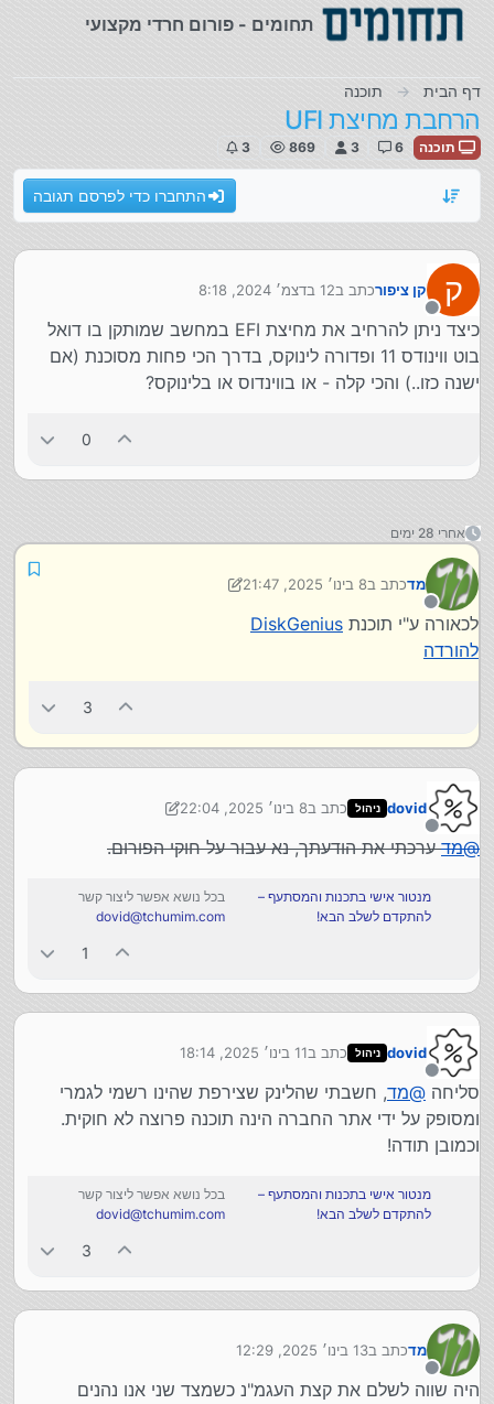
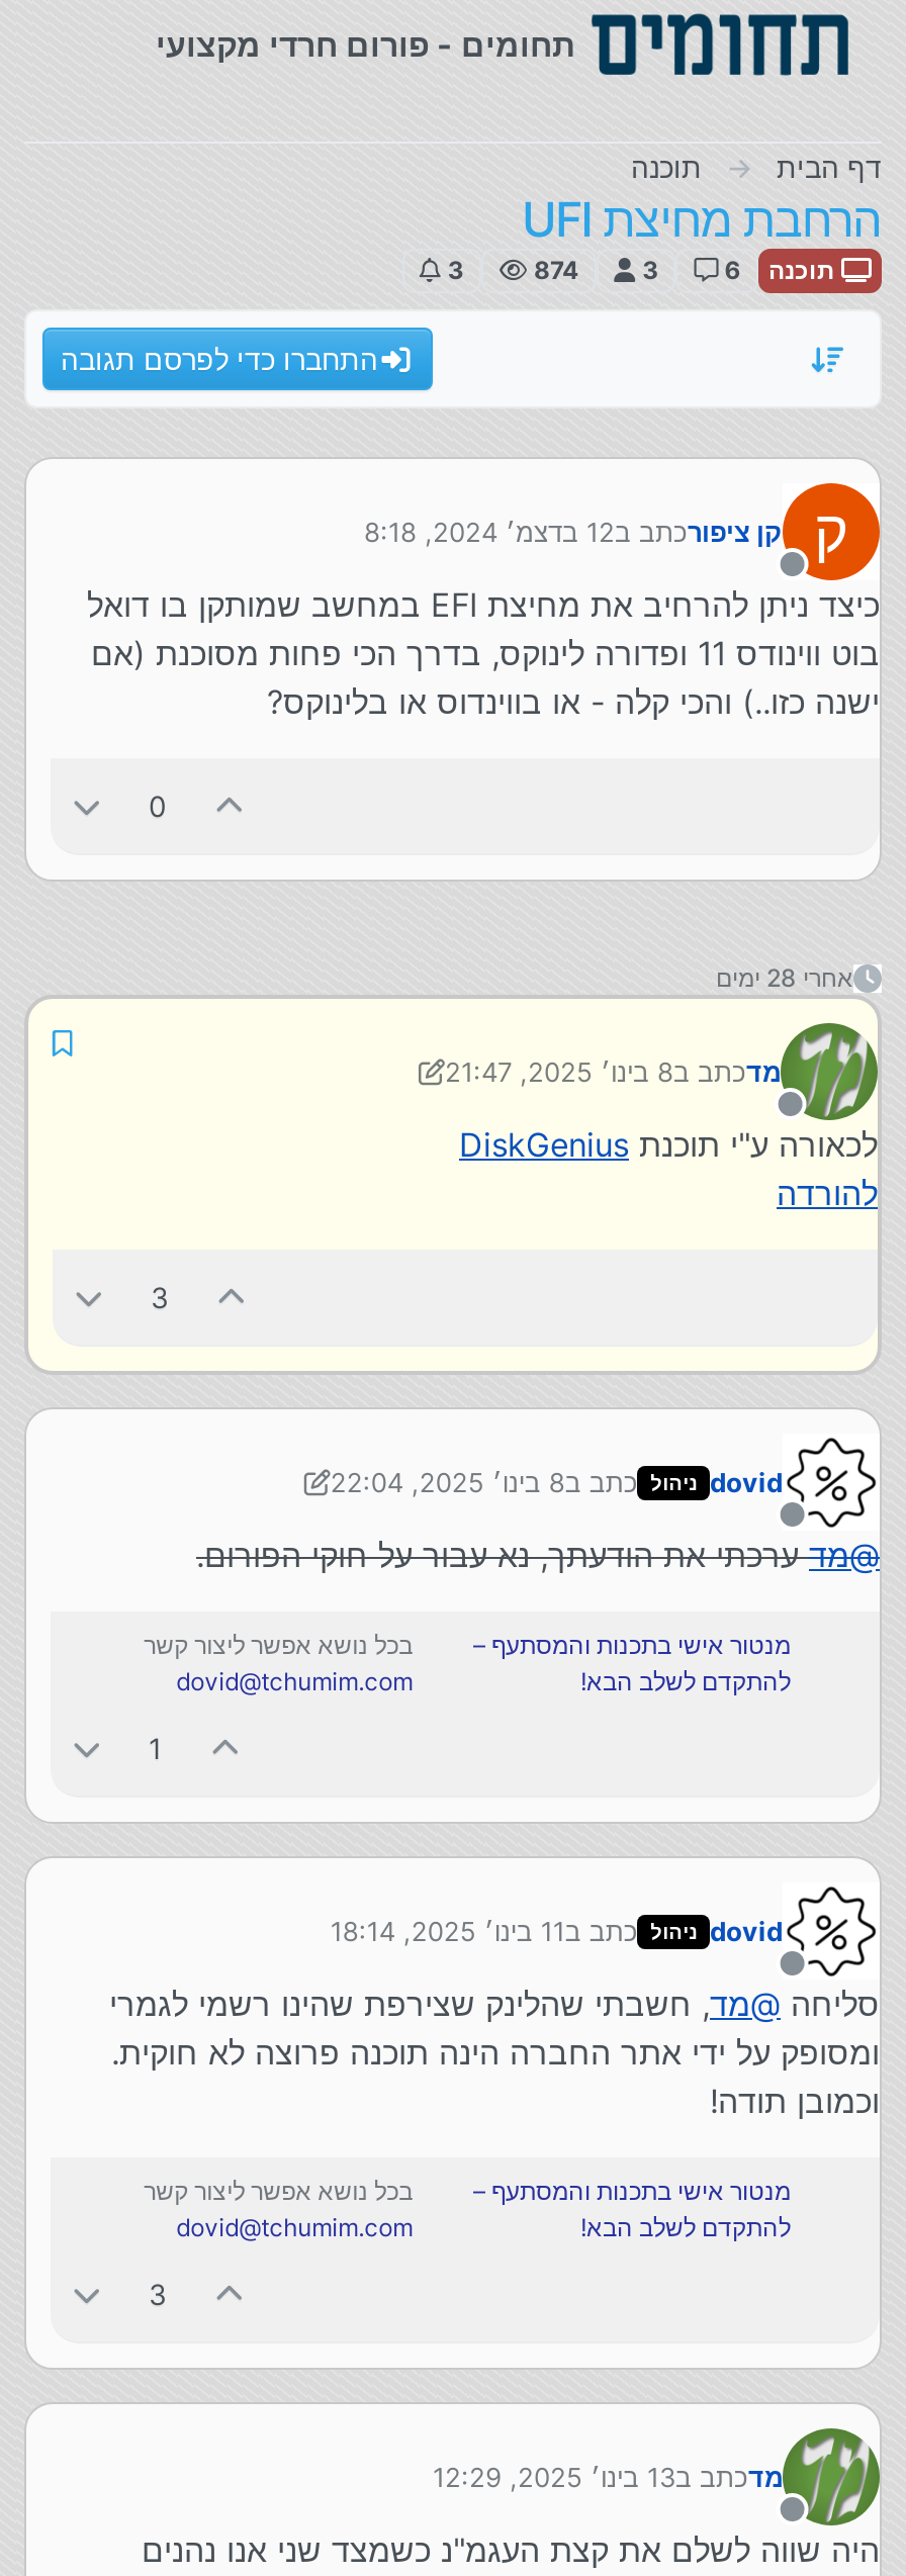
[289,139,315,156] 869 -> [534,255,578,286] 874

